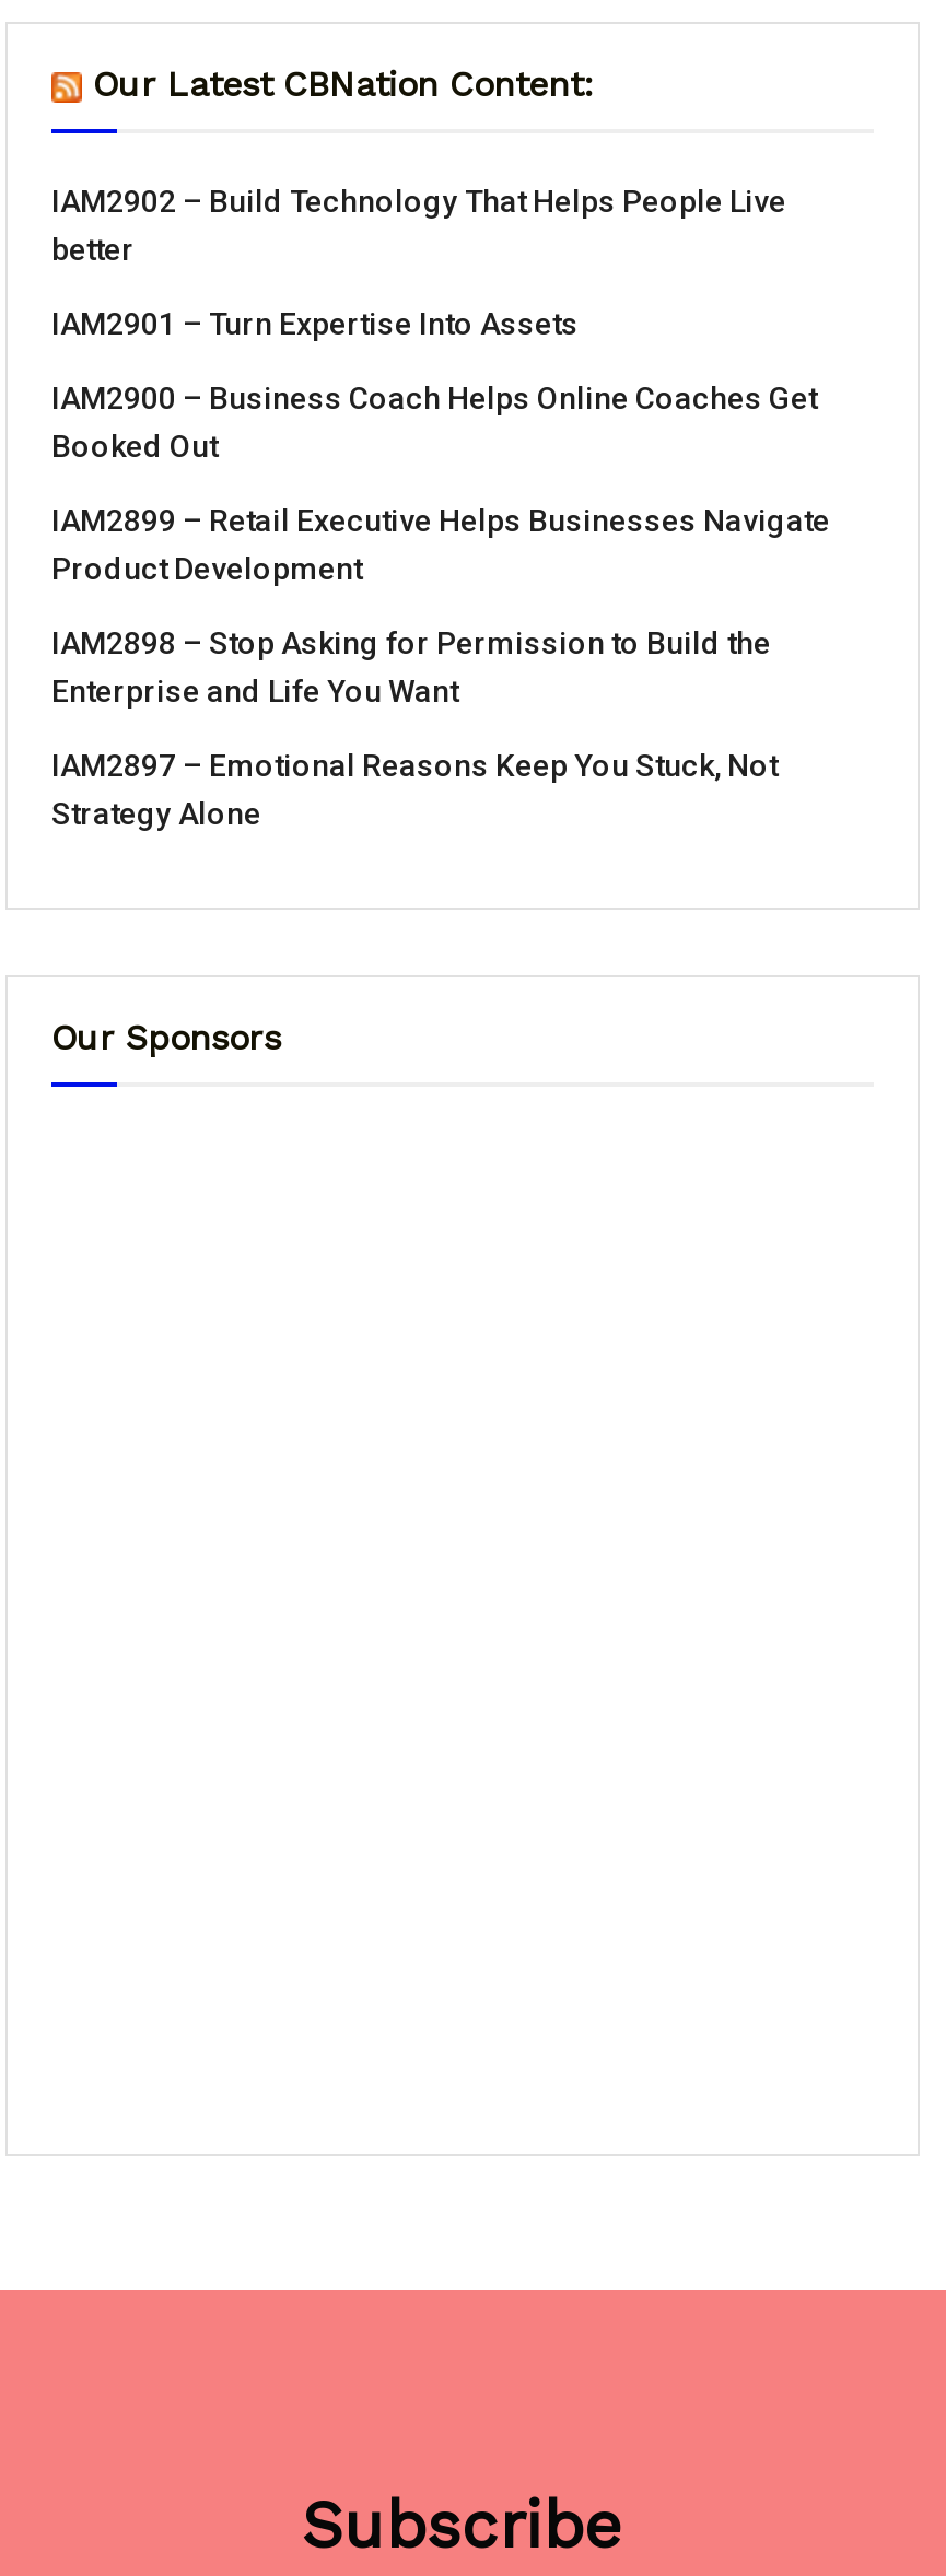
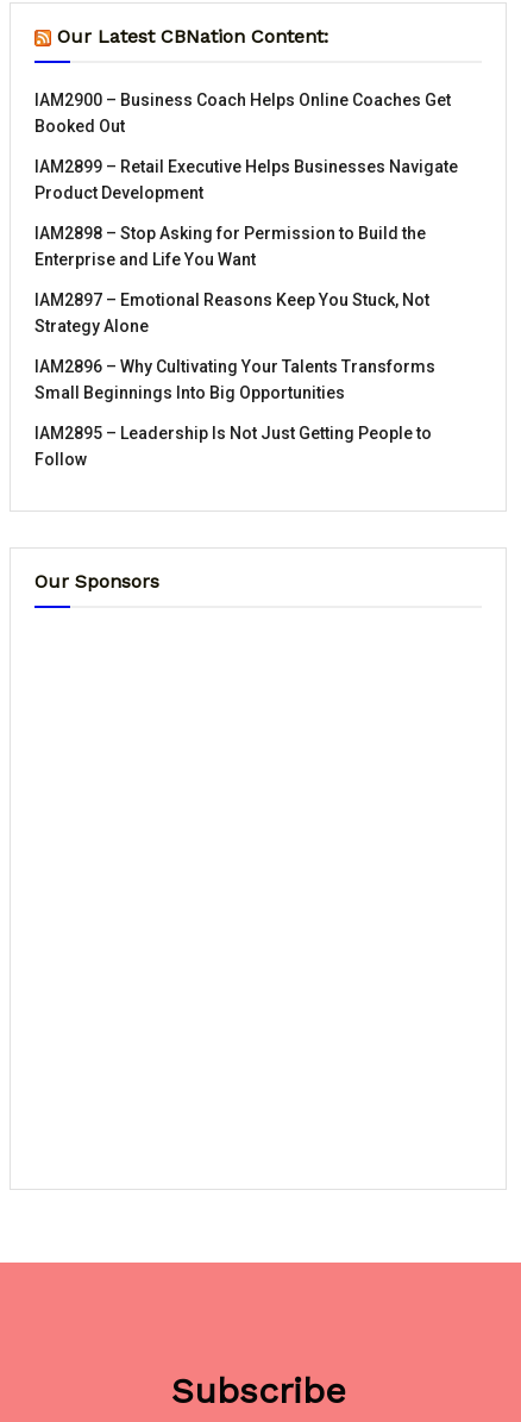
[51,183,786,340] IAM2902 – Build Technology That Helps People Live | better | IAM2901 – Turn Expertise Into Assets -> none
moved [51,380,830,830] -> [34,90,458,335]: IAM2900 – Business Coach Helps Online Coaches Get | Booked Out | IAM2899 – Retail Executive Helps Businesses Navigate | Product Development | IAM2898 – Stop Asking for Permission to Build the | Enterprise and Life You Want | IAM2897 – Emotional Reasons Keep You Stuck, Not | Strategy Alone
none -> [34,357,435,468] IAM2896 – Why Cultivating Your Talents Transforms | Small Beginnings Into Big Opportunities | IAM2895 – Leadership Is Not Just Getting People to | Follow

